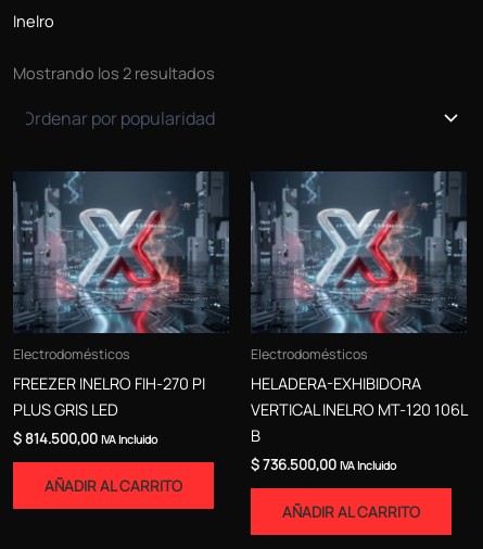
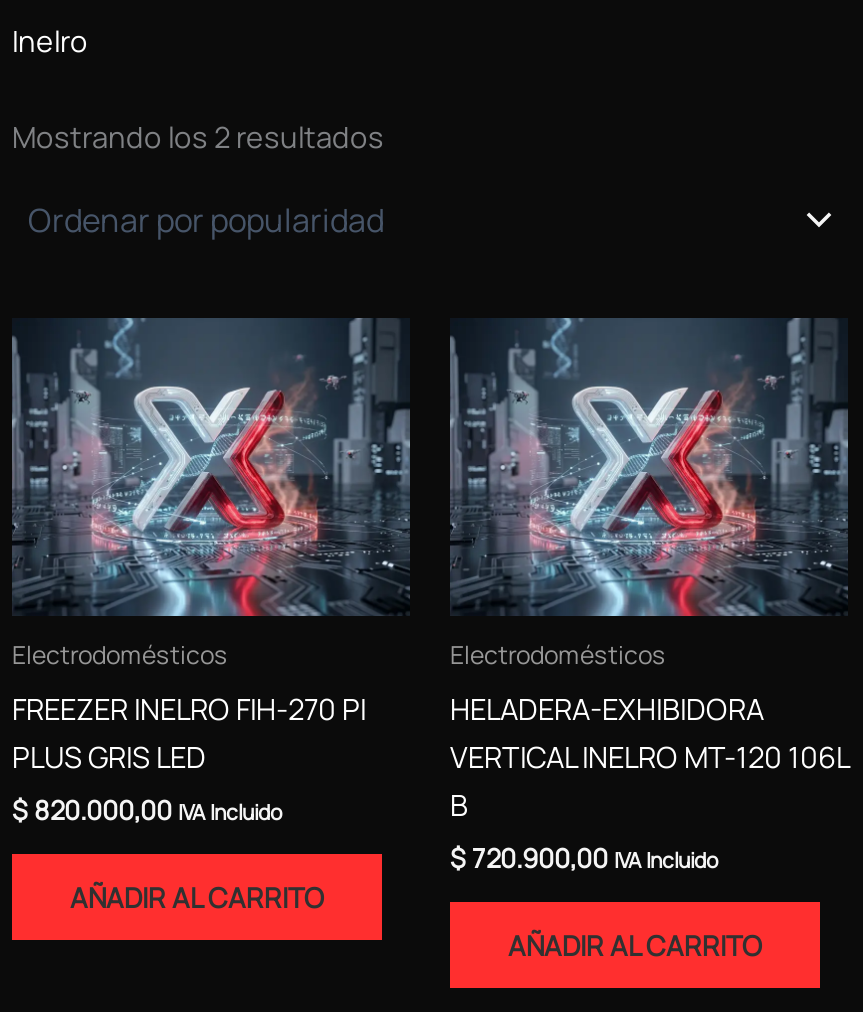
[13,429,157,448] $814.500,00 IVA Incluido -> [12,792,282,828] $820.000,00 IVA Incluido
[251,455,396,474] $736.500,00 IVA Incluido -> [450,840,718,876] $720.900,00 IVA Incluido

